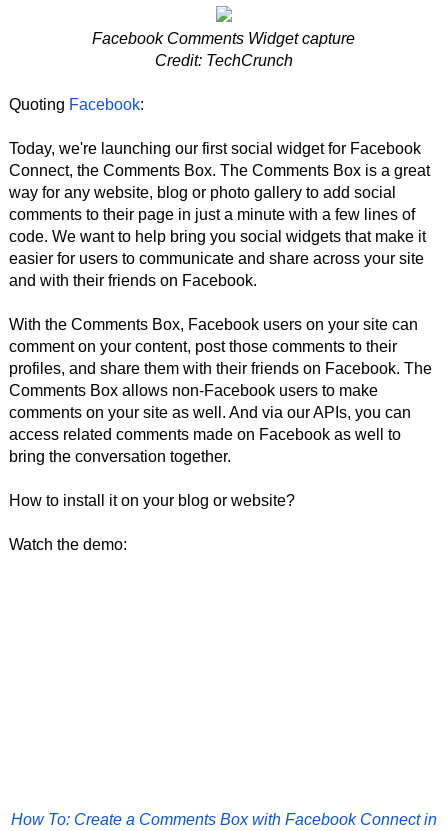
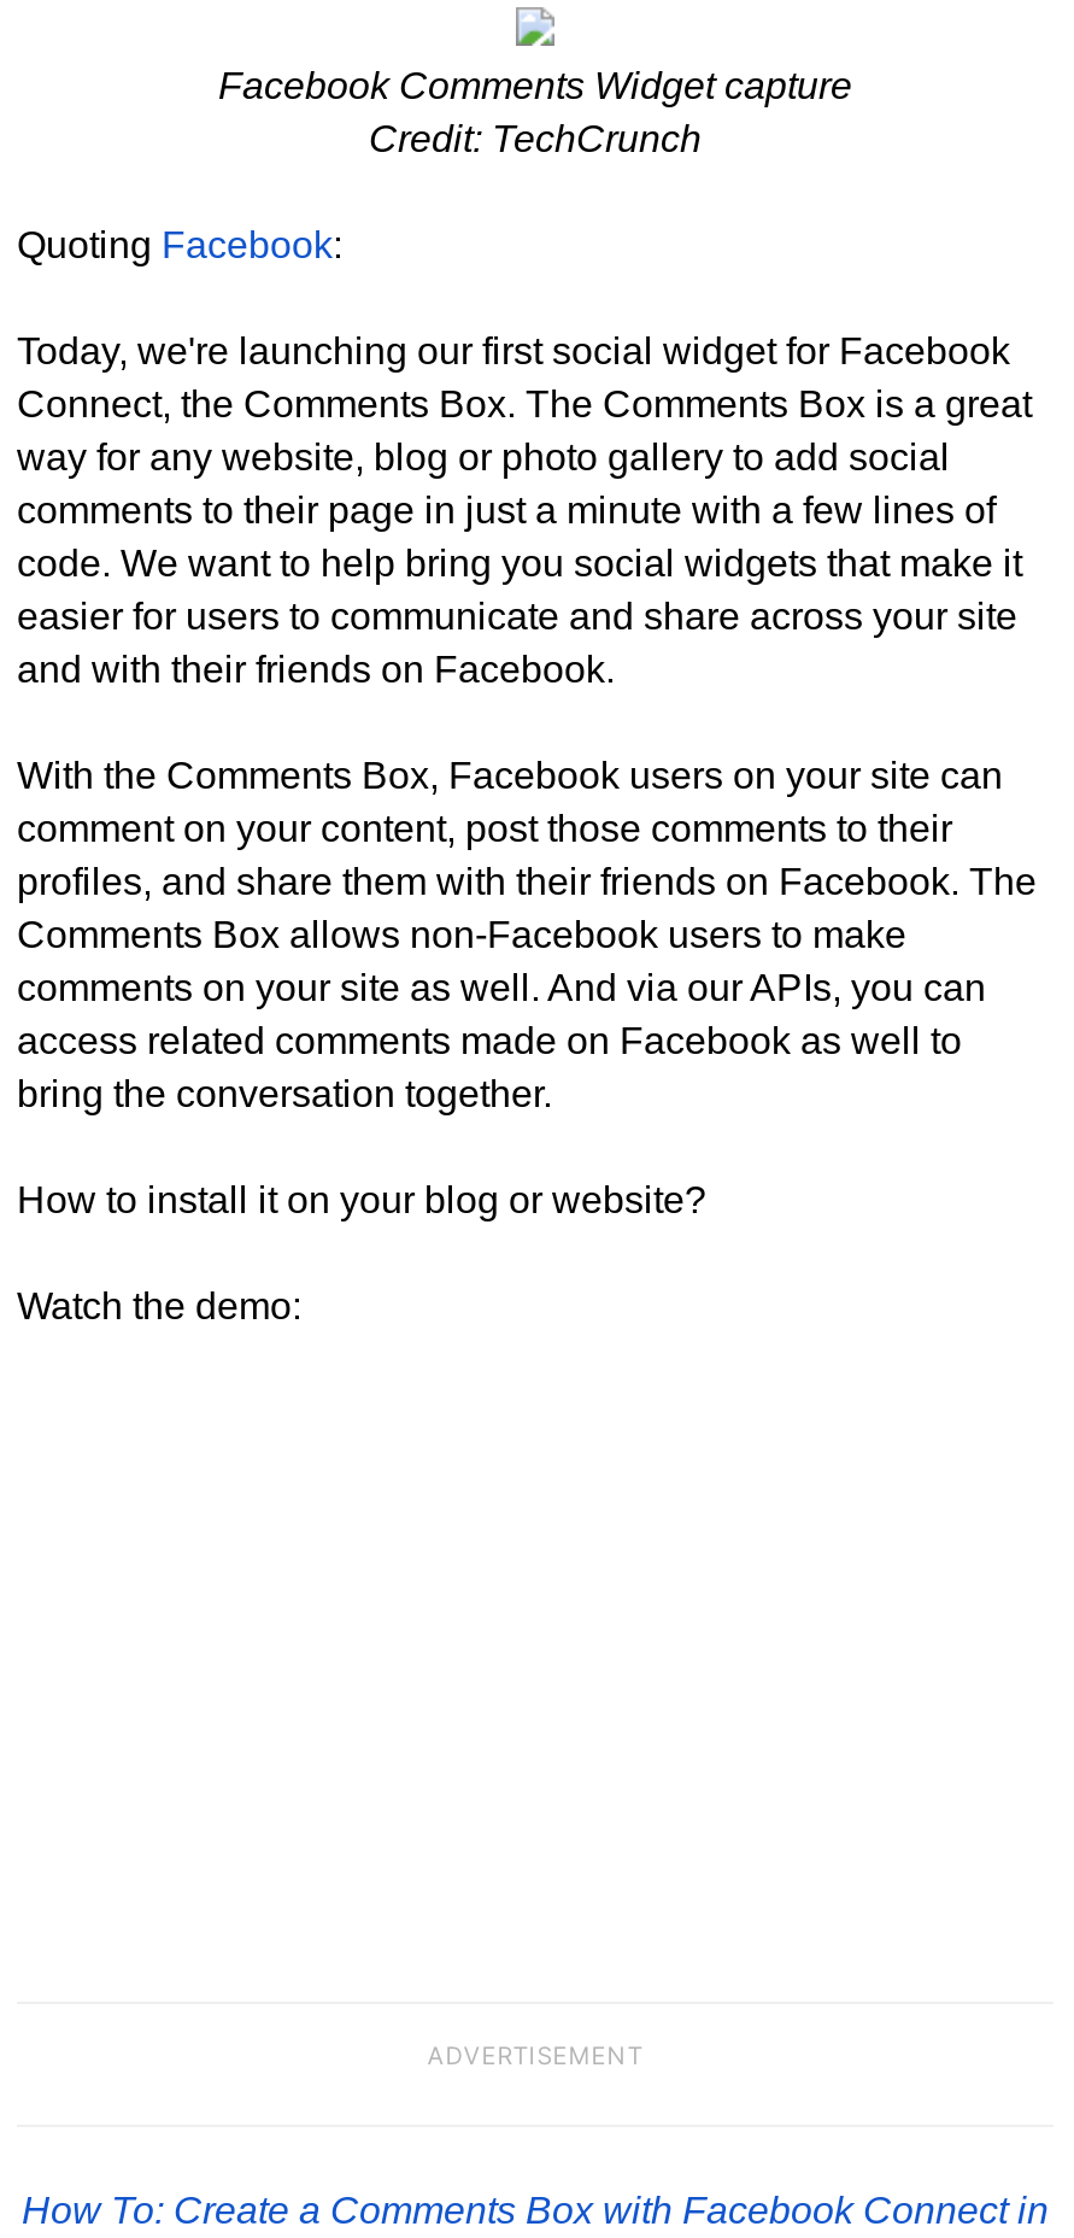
none -> [427,2040,643,2069] ADVERTISEMENT

